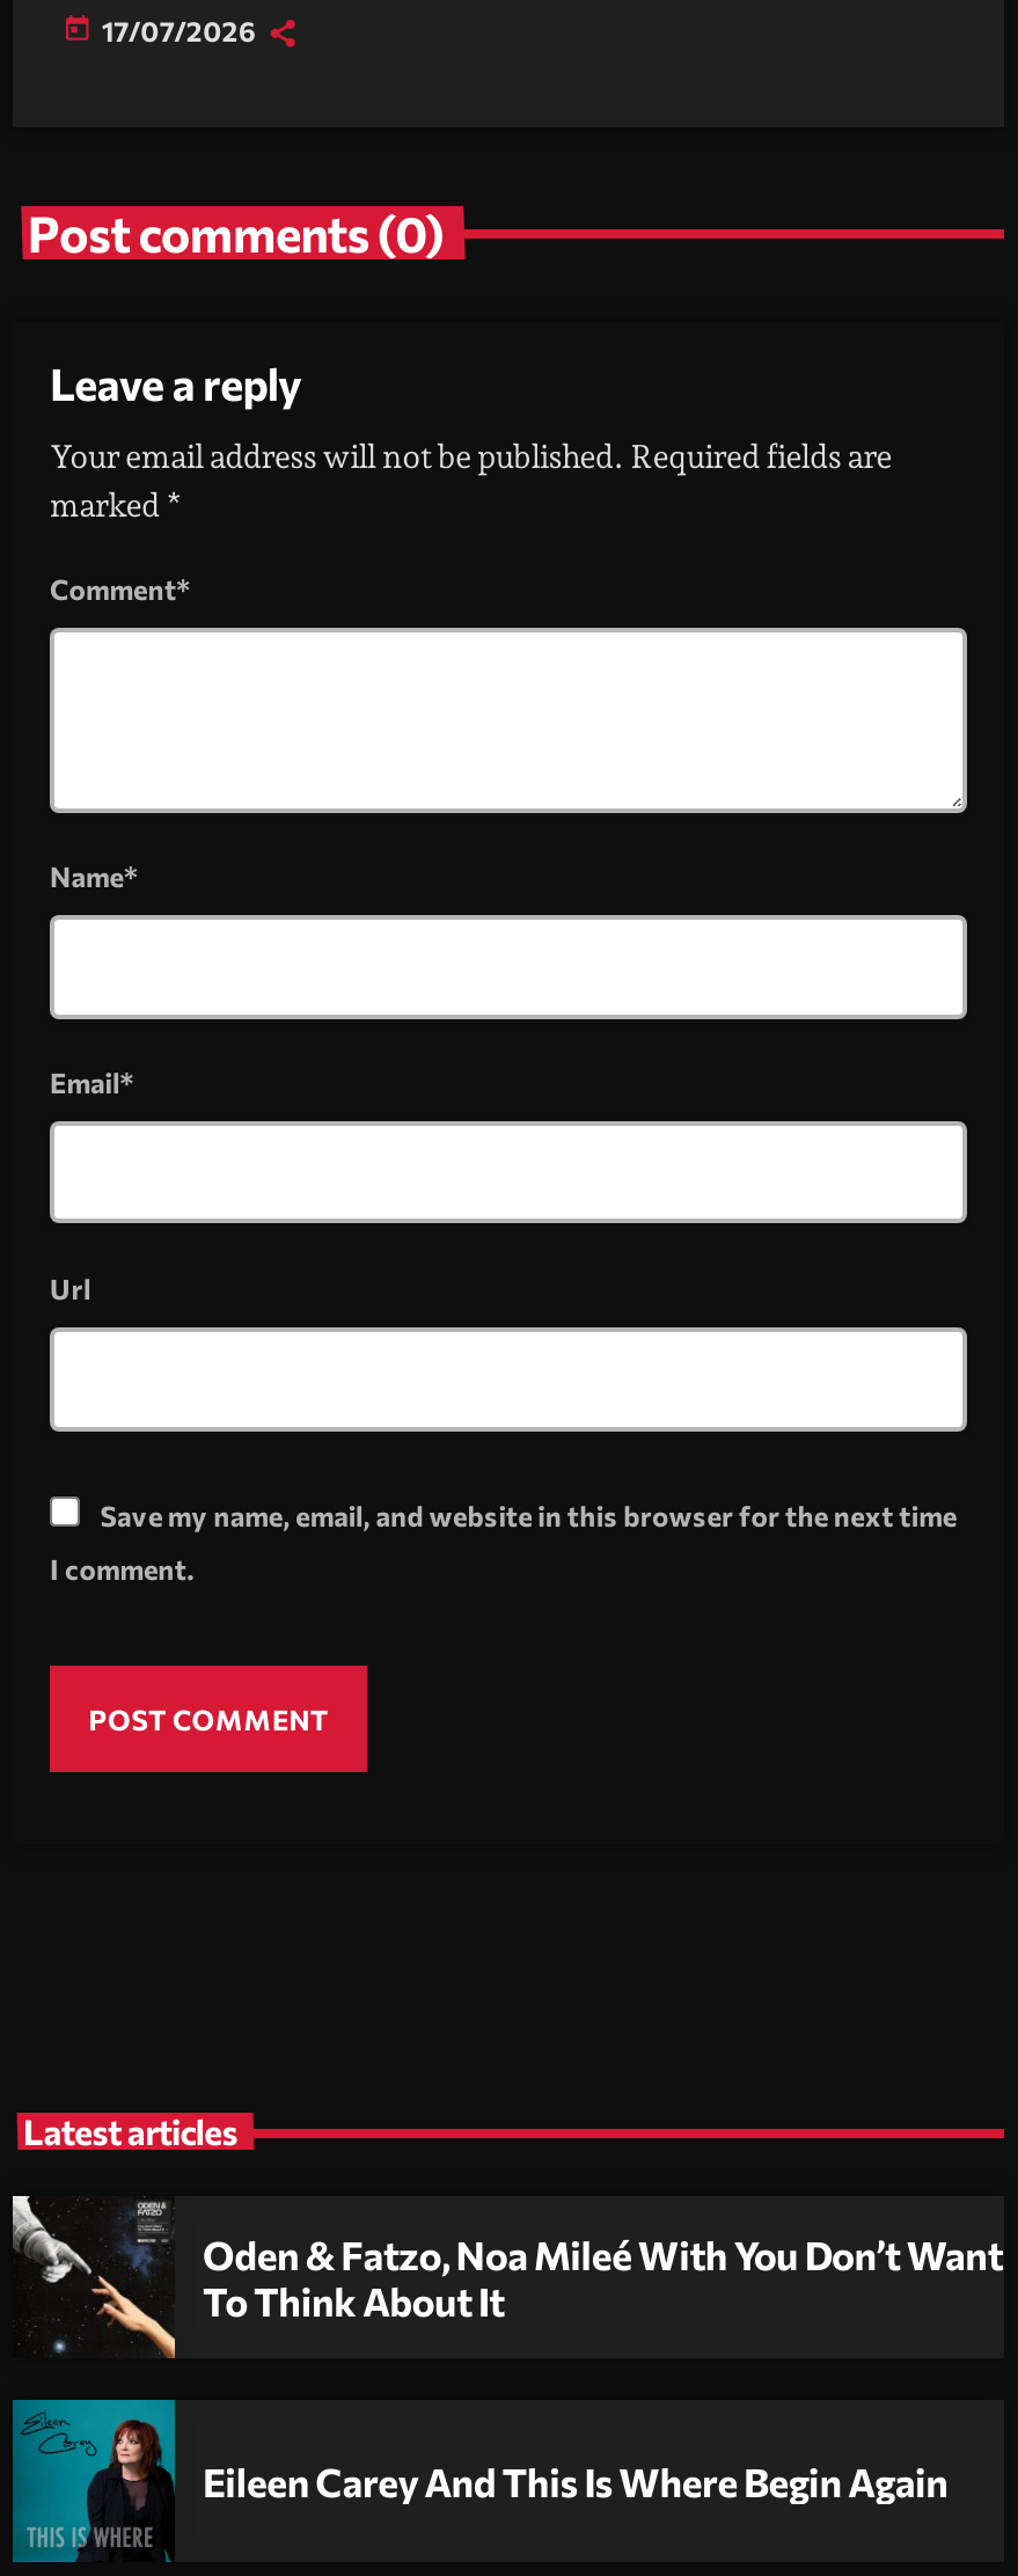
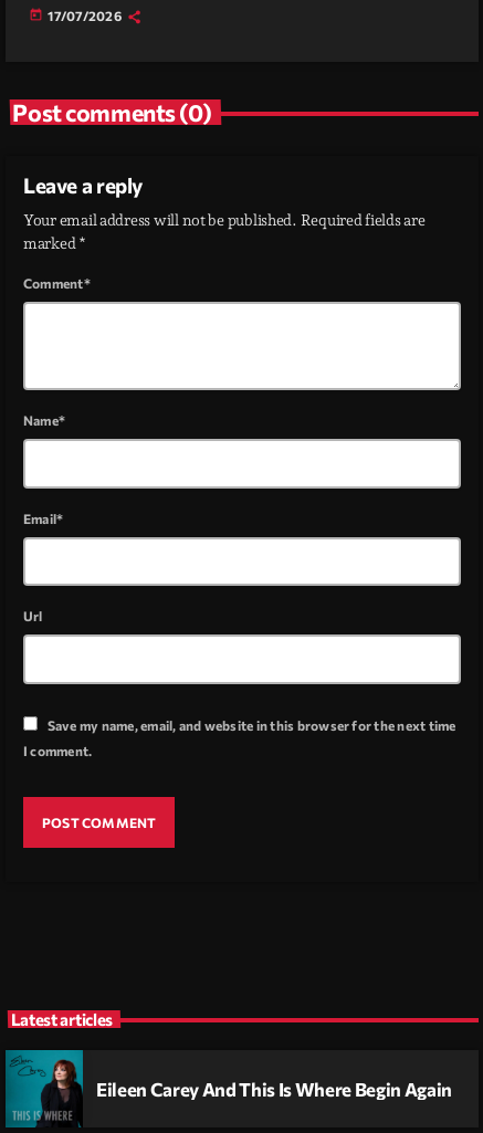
[10,2193,1003,2359] [image] | Oden & Fatzo, Noa Mileé With You Don’t Want | To Think About It -> none

